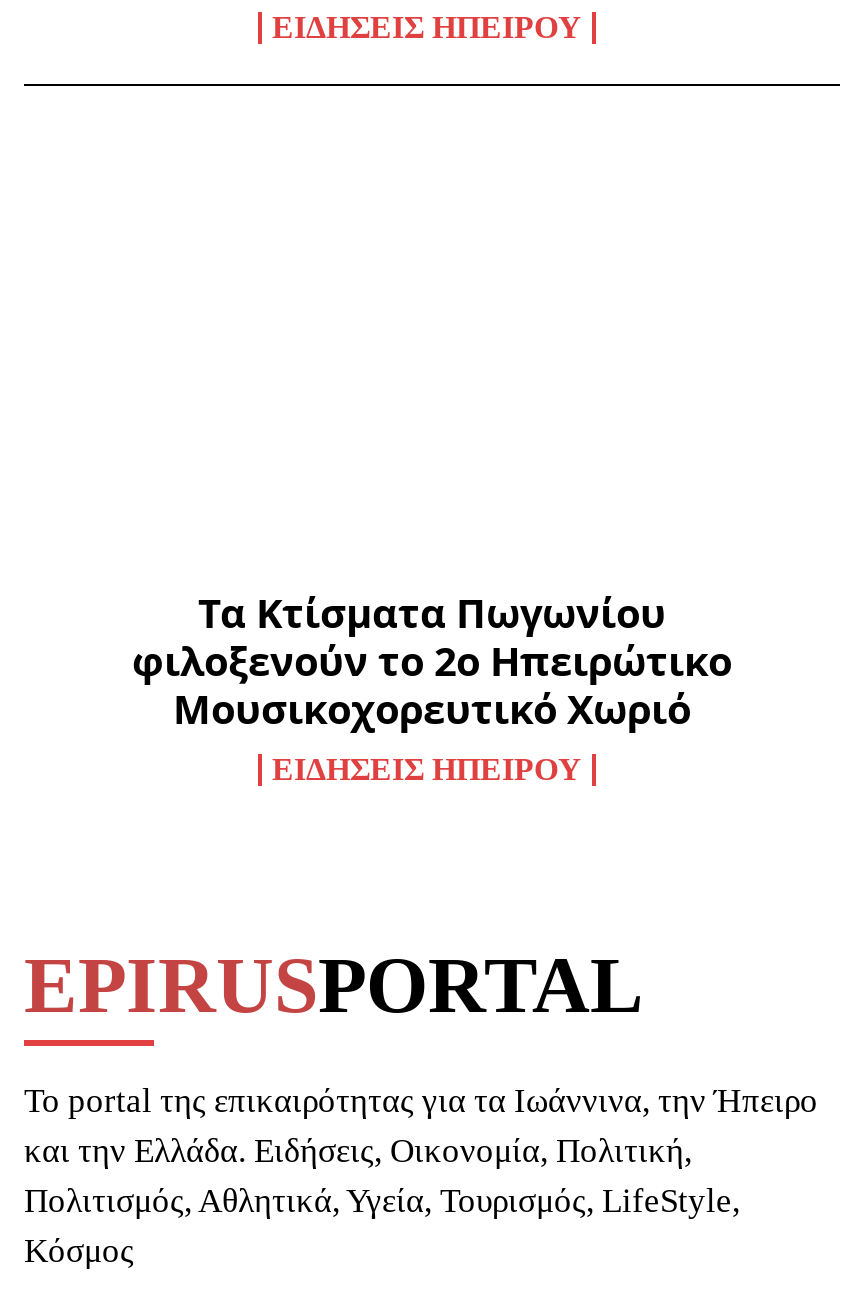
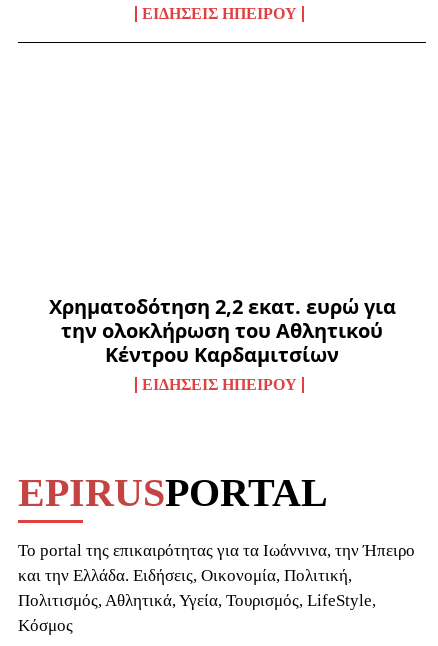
[132,585,732,735] Τα Κτίσματα Πωγωνίου | φιλοξενούν το 2ο Ηπειρώτικο | Μουσικοχορευτικό Χωριό -> [48,292,395,367] Χρηματοδότηση 2,2 εκατ. ευρώ για | την ολοκλήρωση του Αθλητικού | Κέντρου Καρδαμιτσίων

